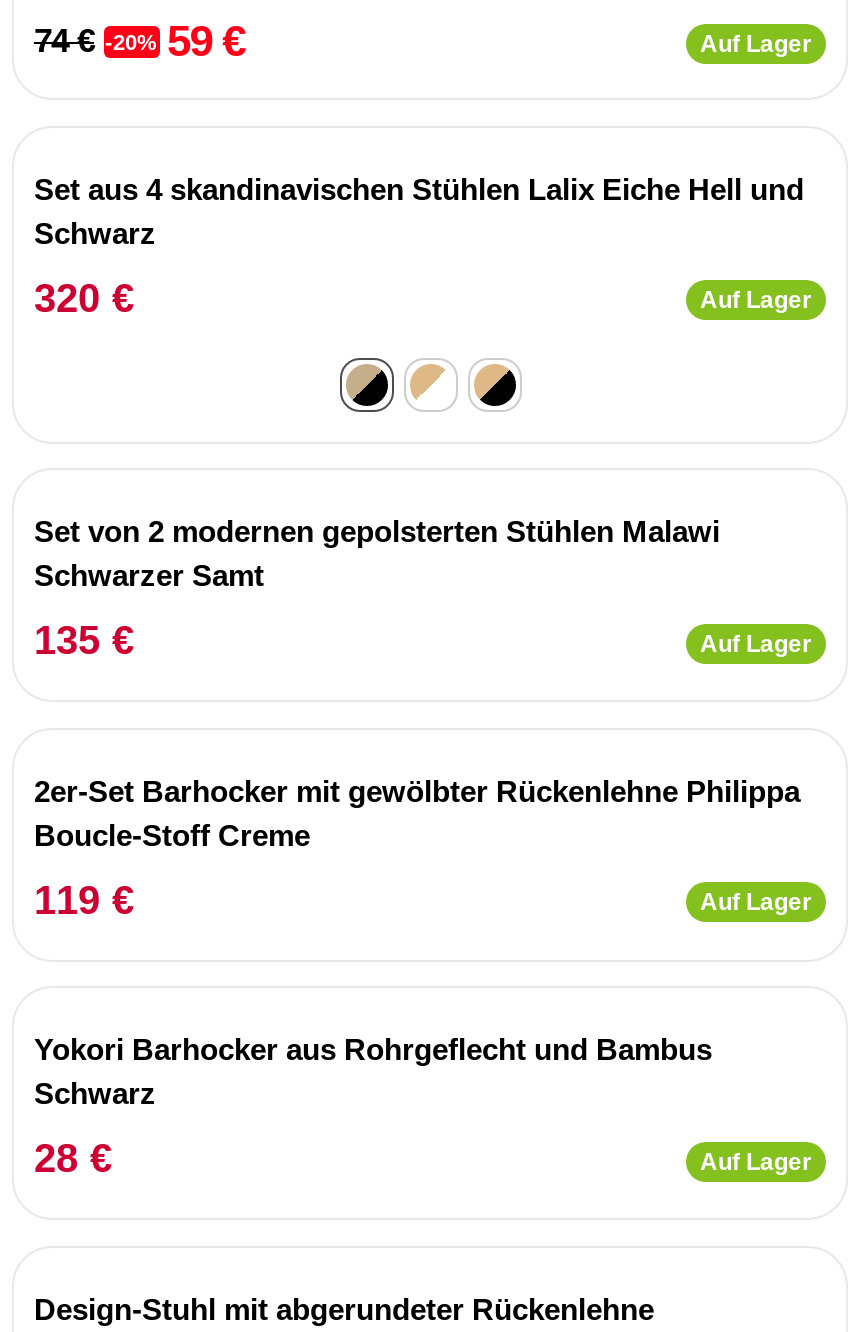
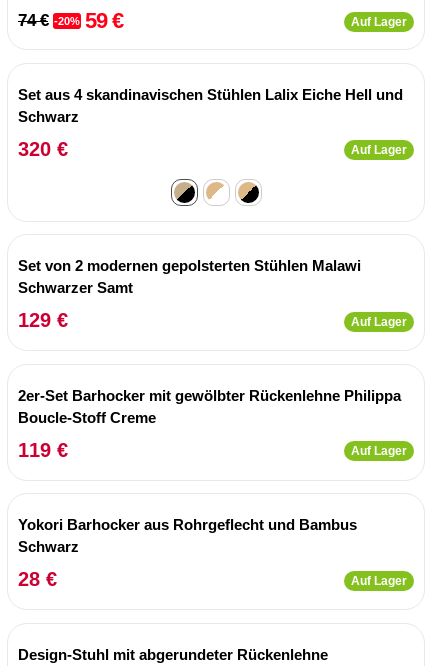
[34,618,134,662] 135 € -> [18,309,68,331] 129 €

